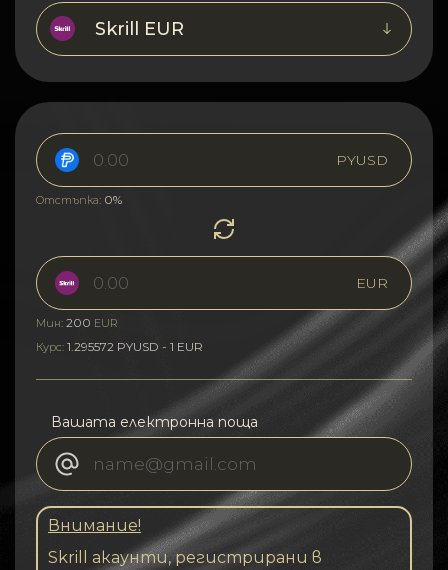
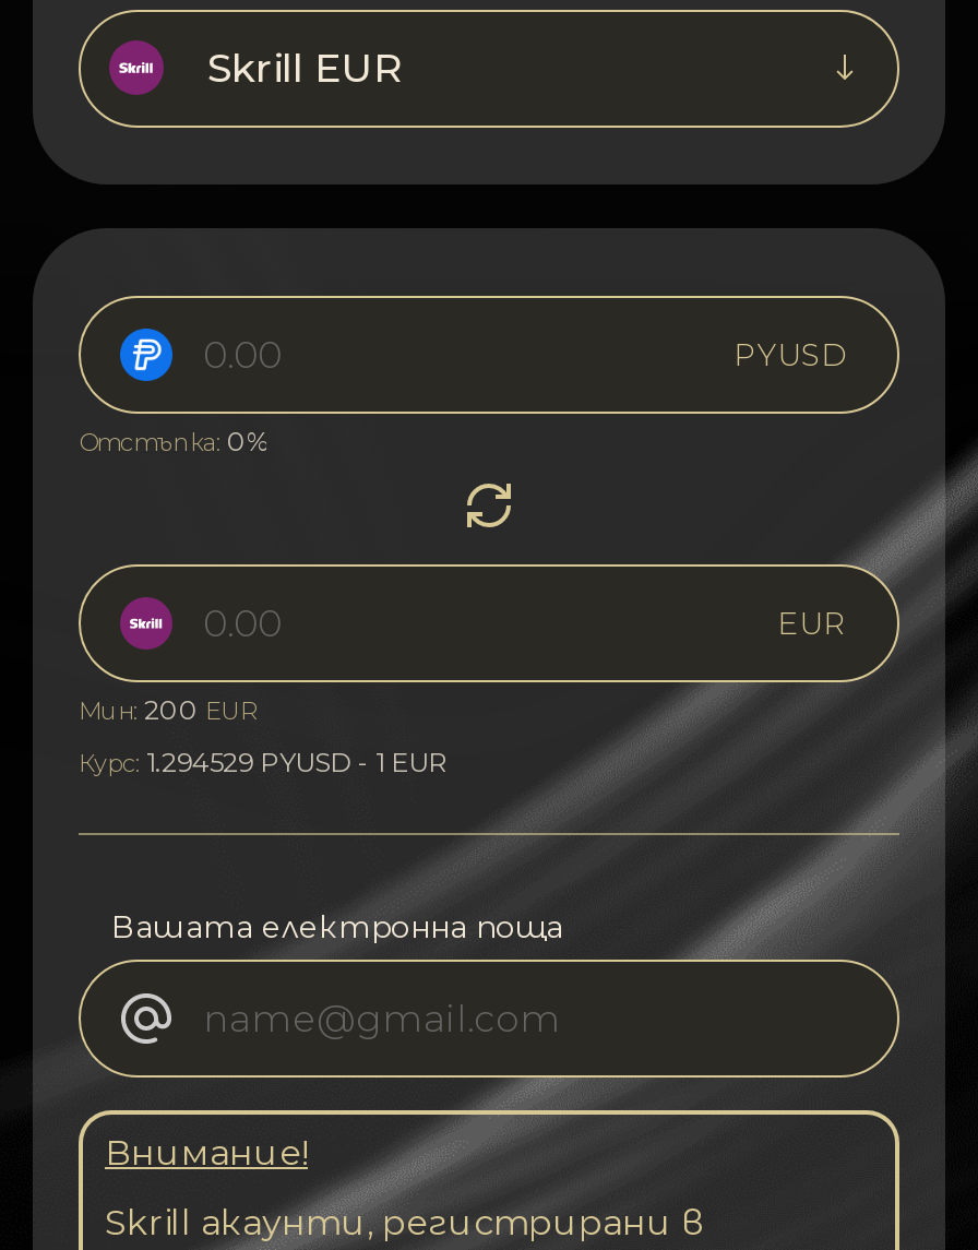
[36,339,203,354] Курс: 1.295572 PYUSD - 1 EUR -> [79,745,448,778] Курс: 1.294529 PYUSD - 1 EUR

